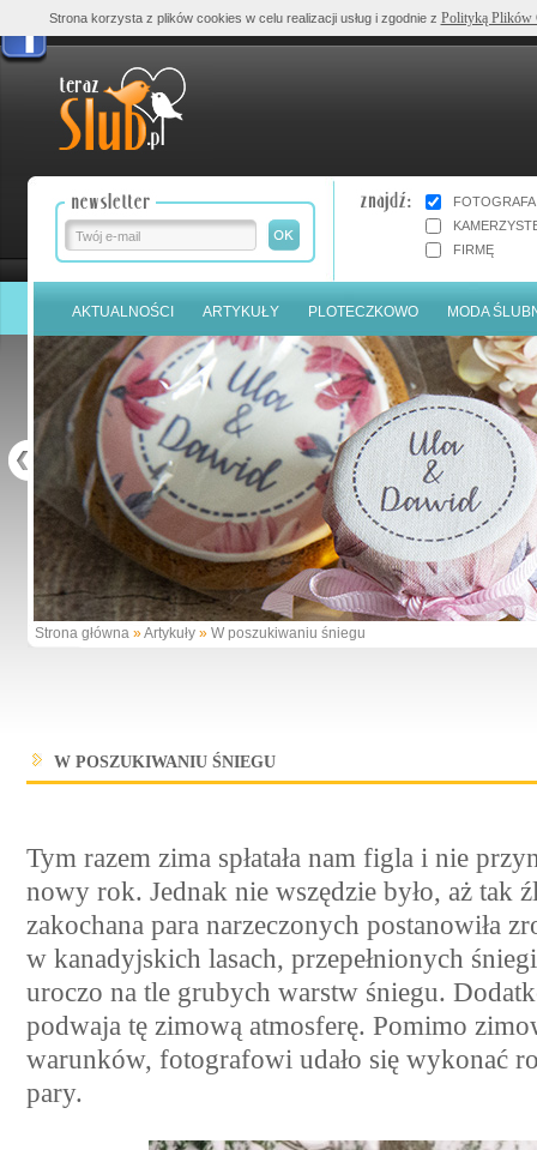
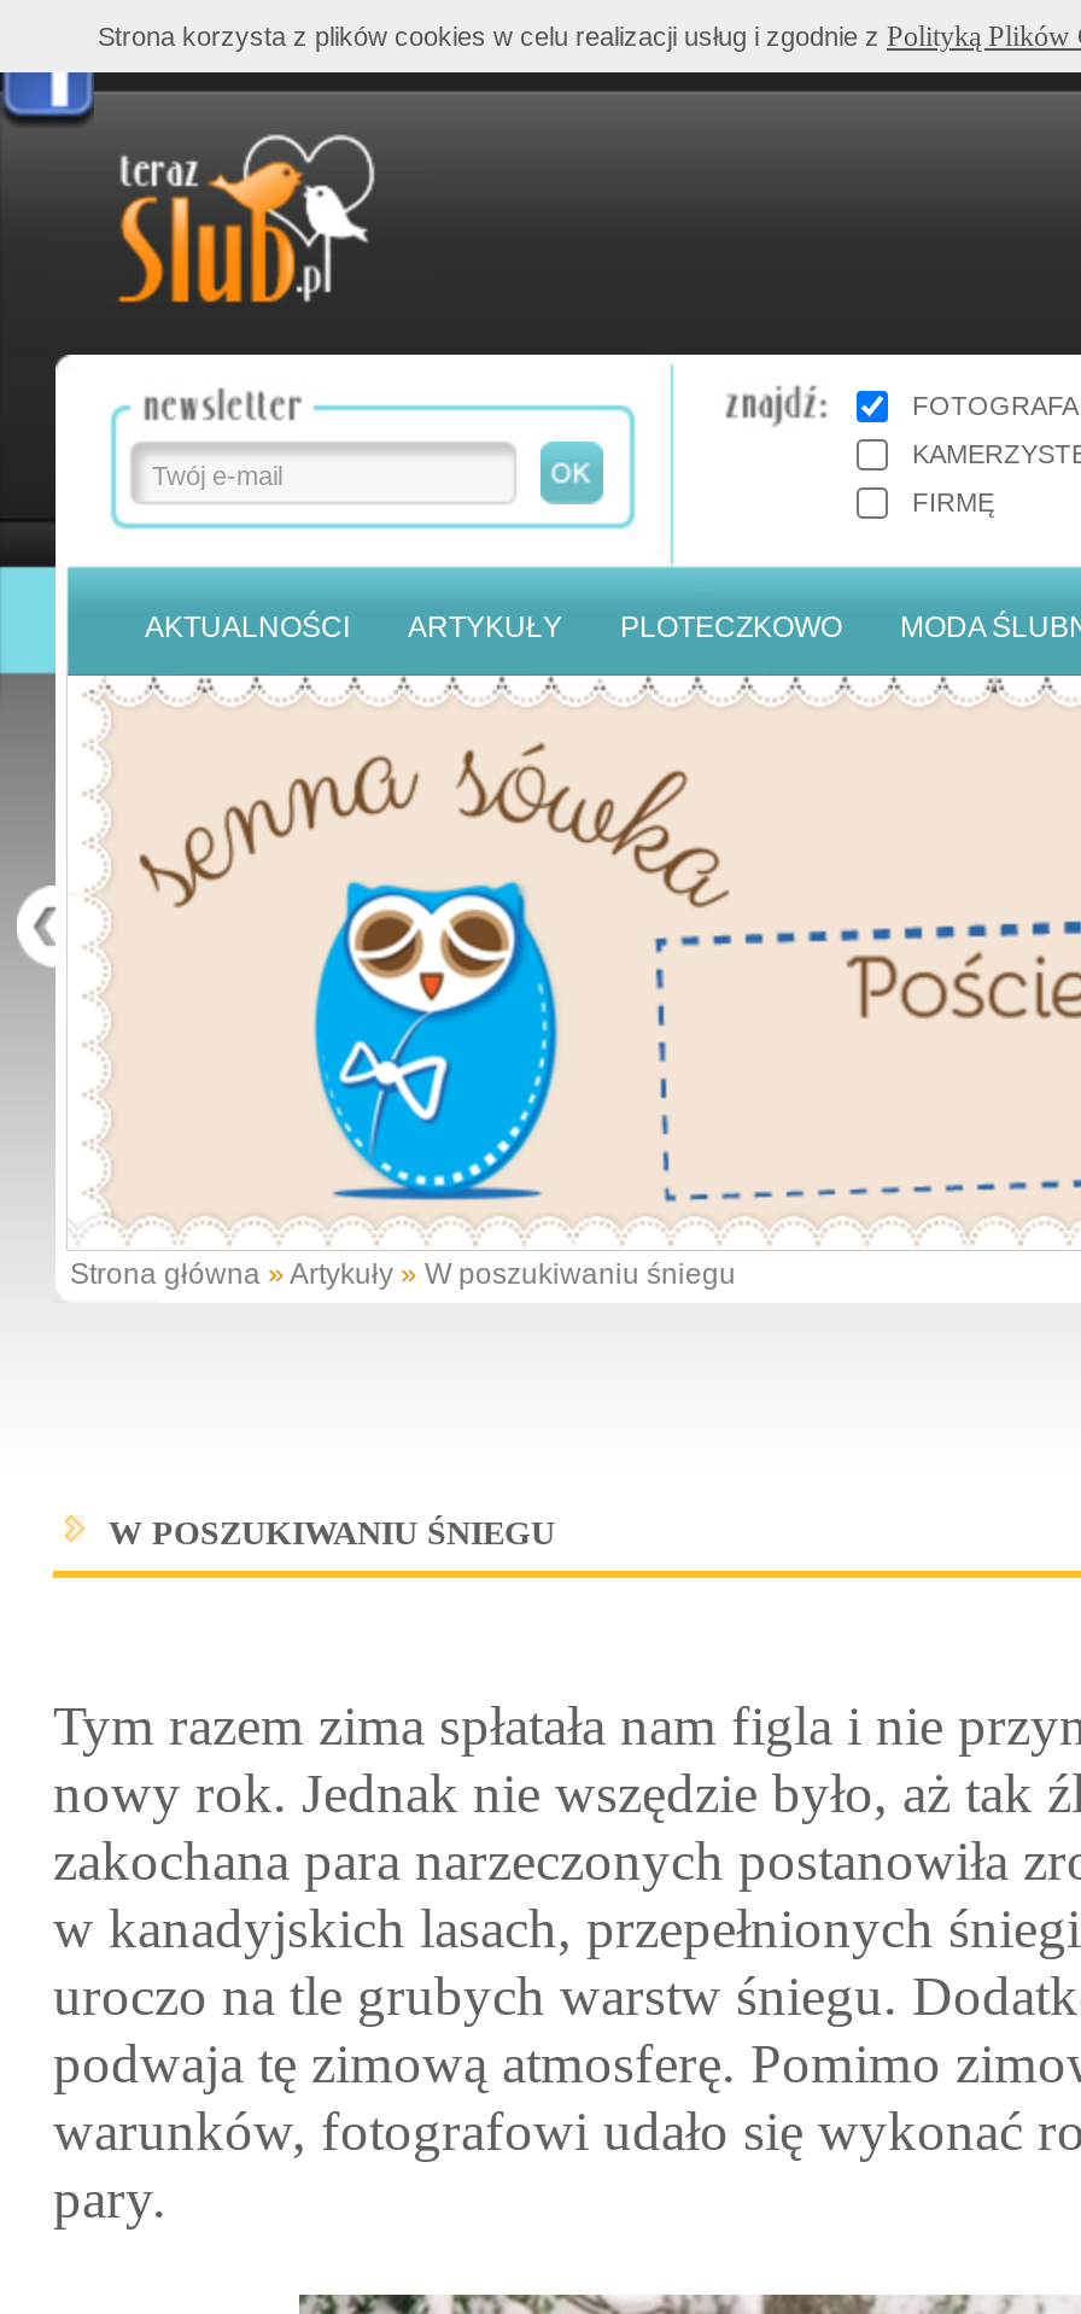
[32,335,533,622] [image] -> [68,673,1074,1250] [image]

